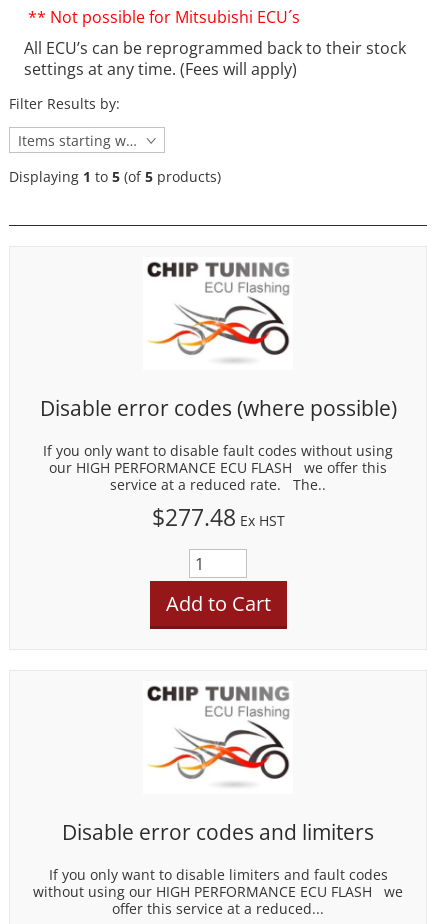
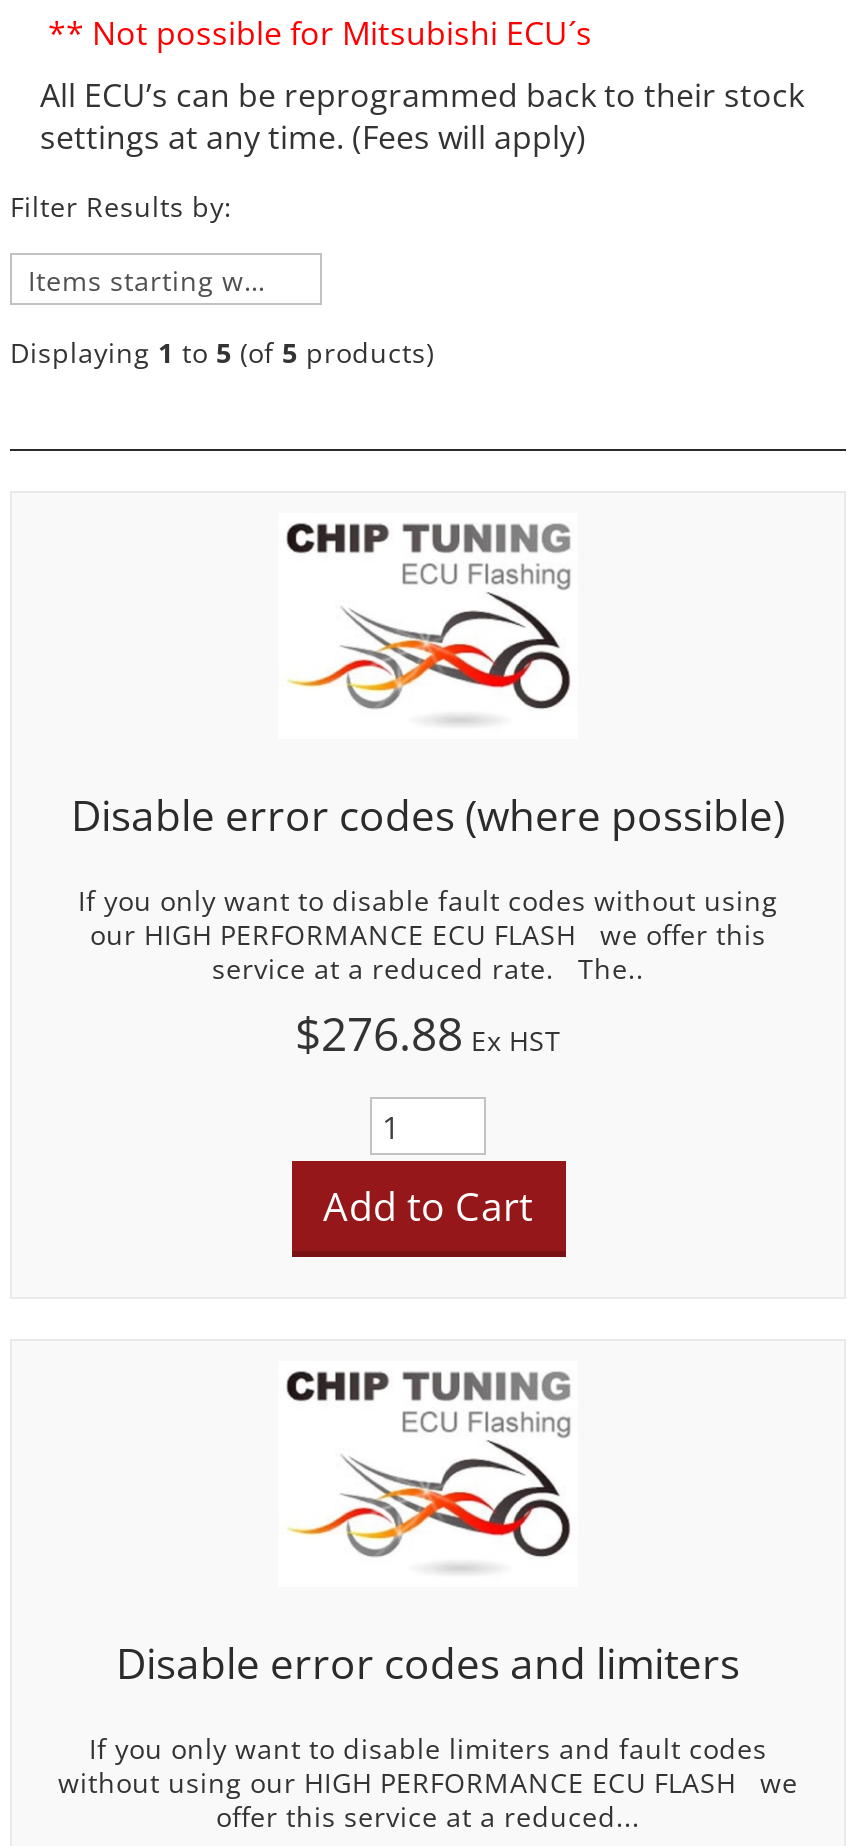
[151,502,284,533] $277.48 Ex HST -> [295,1004,561,1066] $276.88 Ex HST

